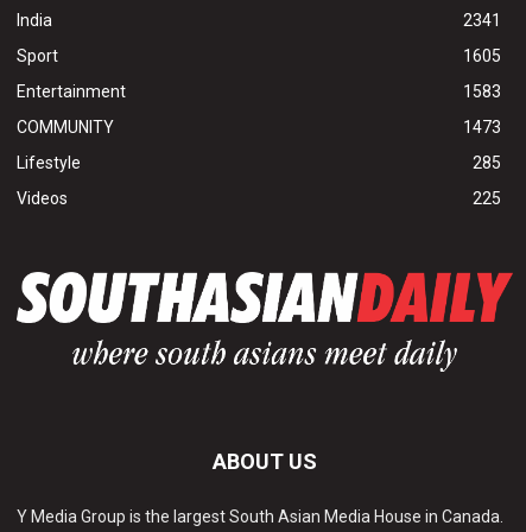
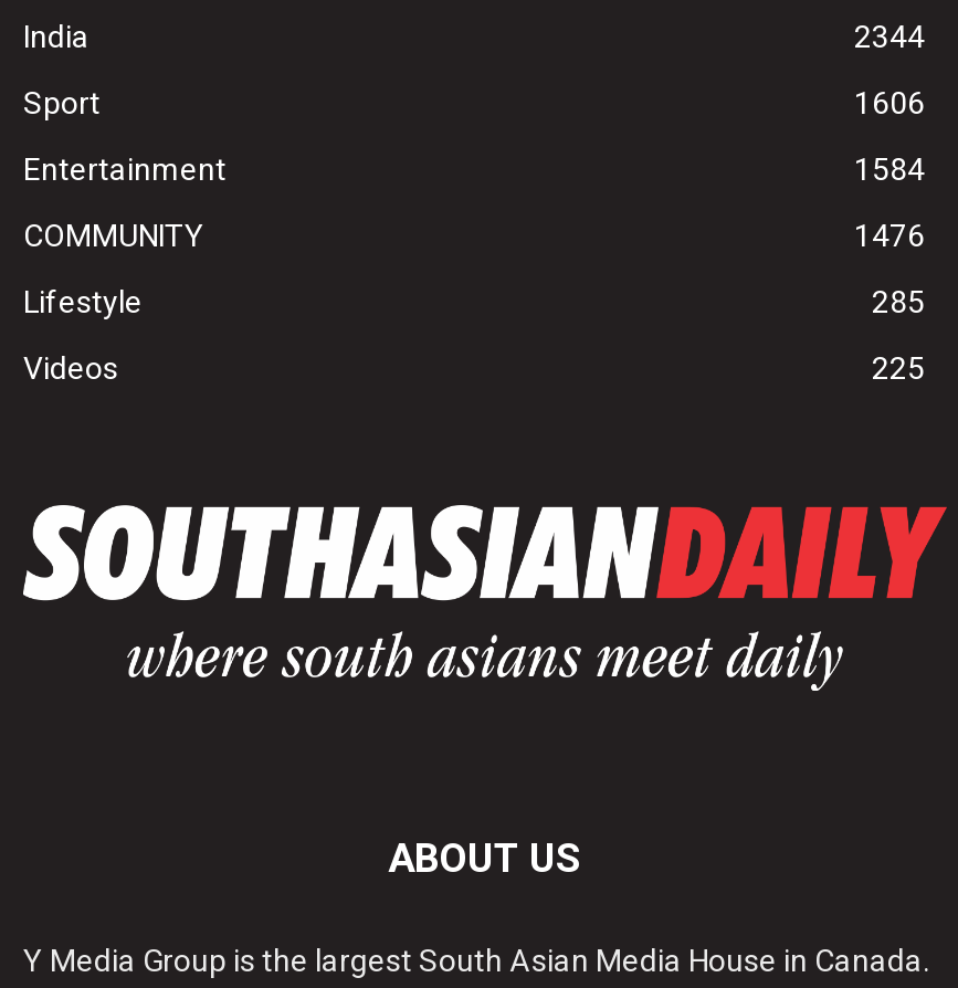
[463,11,501,30] 2341 -> [854,19,925,54] 2344
[463,46,501,65] 1605 -> [854,85,925,121] 1606
[463,82,501,101] 1583 -> [854,152,925,187] 1584
[463,118,501,137] 1473 -> [854,218,925,253] 1476

